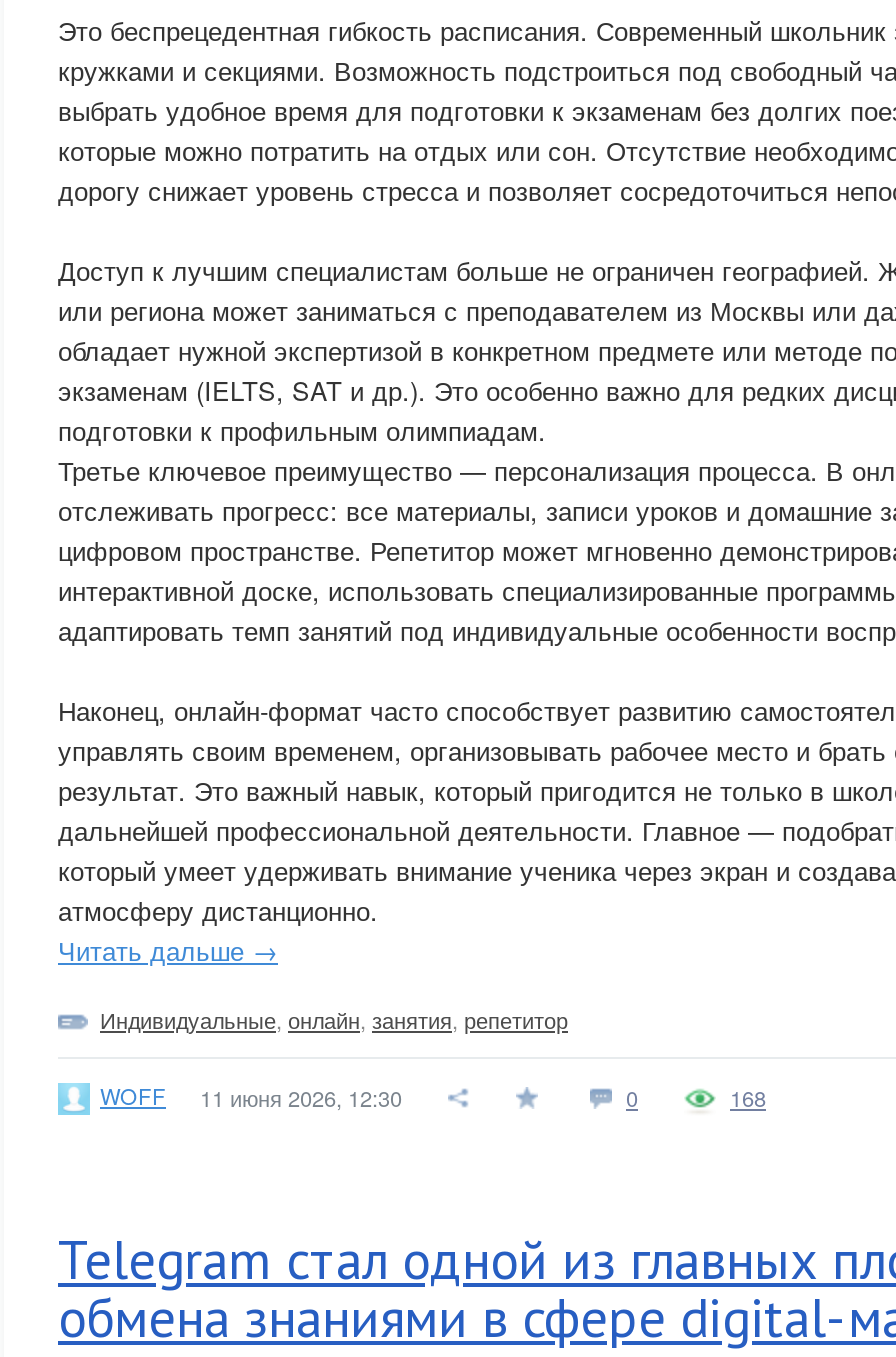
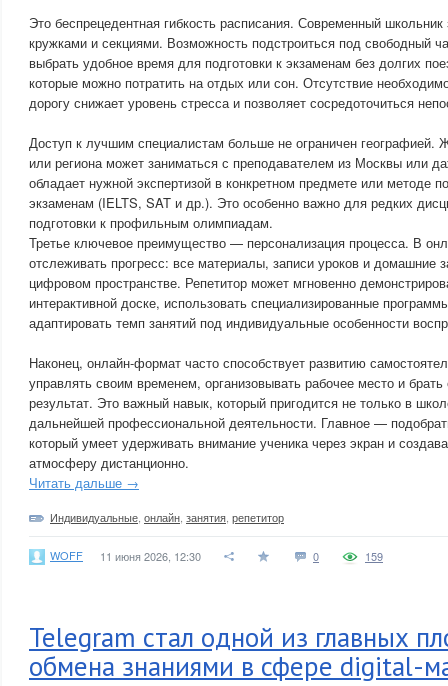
[730,1081,766,1113] 168 -> [365,548,383,564] 159

